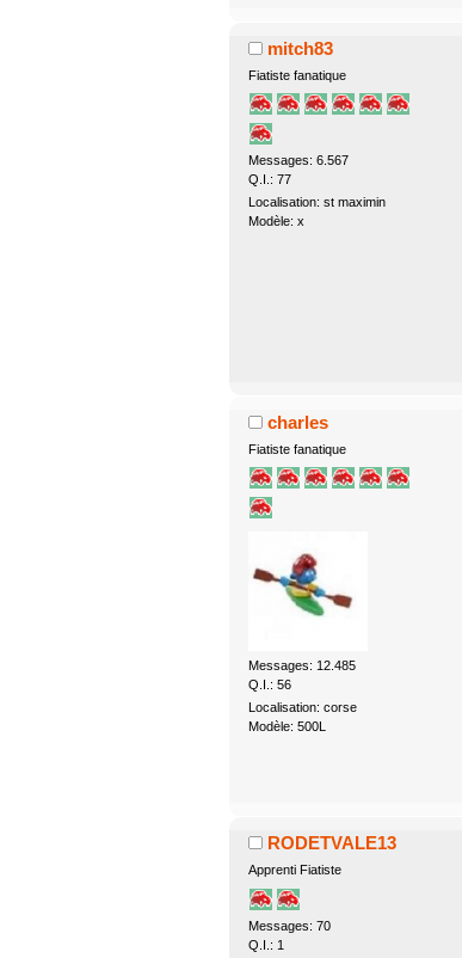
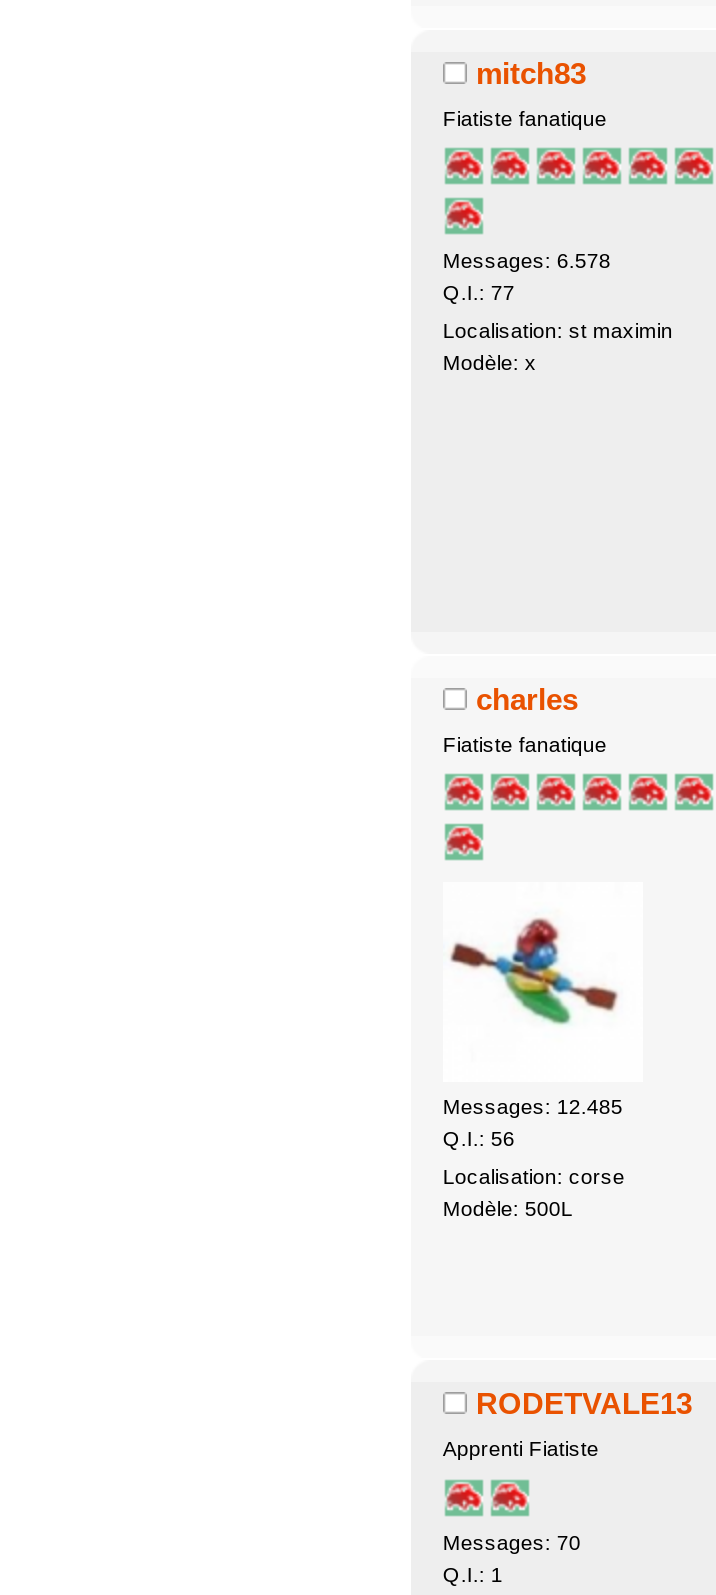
[248,153,348,167] Messages: 6.567 -> [443,248,611,272] Messages: 6.578

